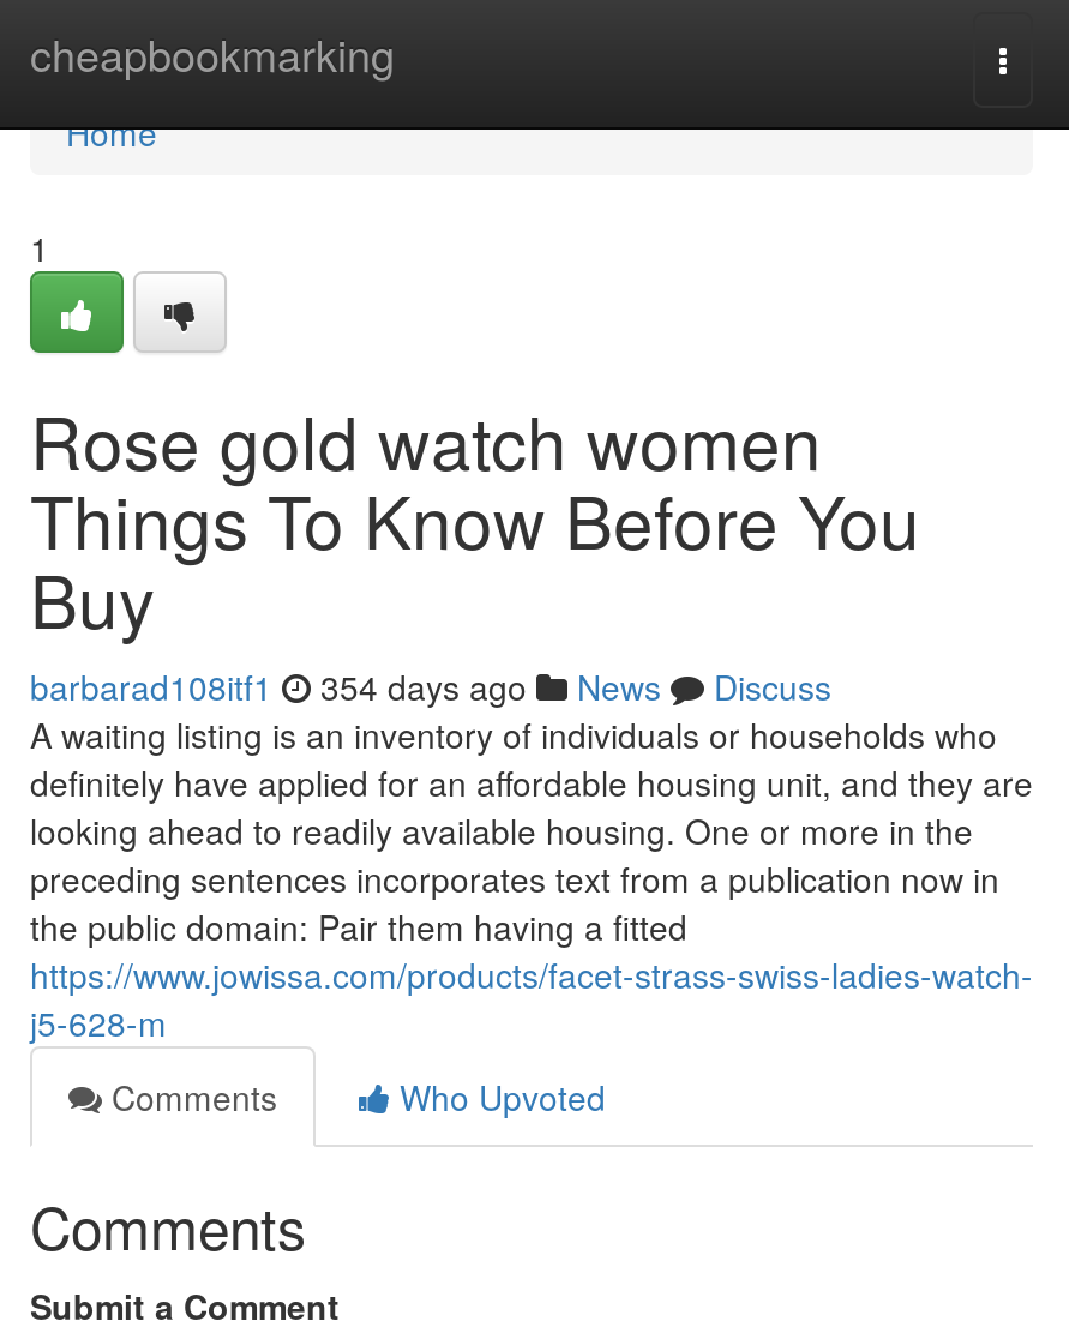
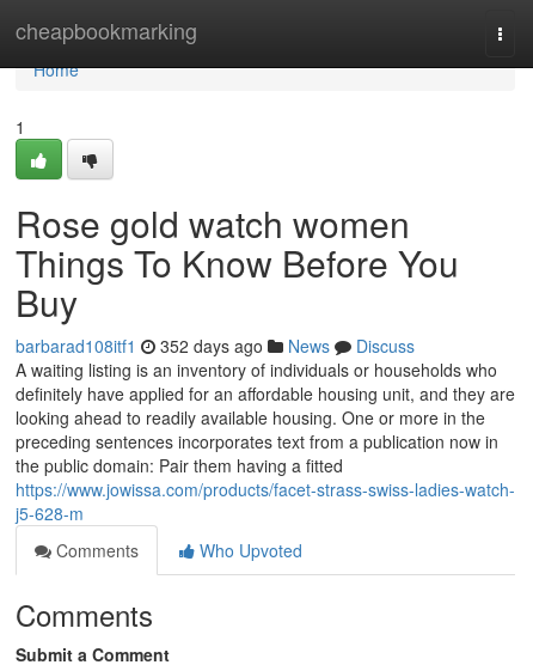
[30,662,831,710] barbarad108itf1 354 days ago News Discuss -> [16,334,415,358] barbarad108itf1 352 days ago News Discuss

